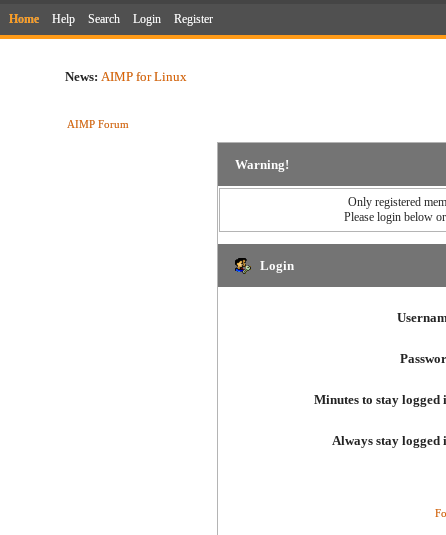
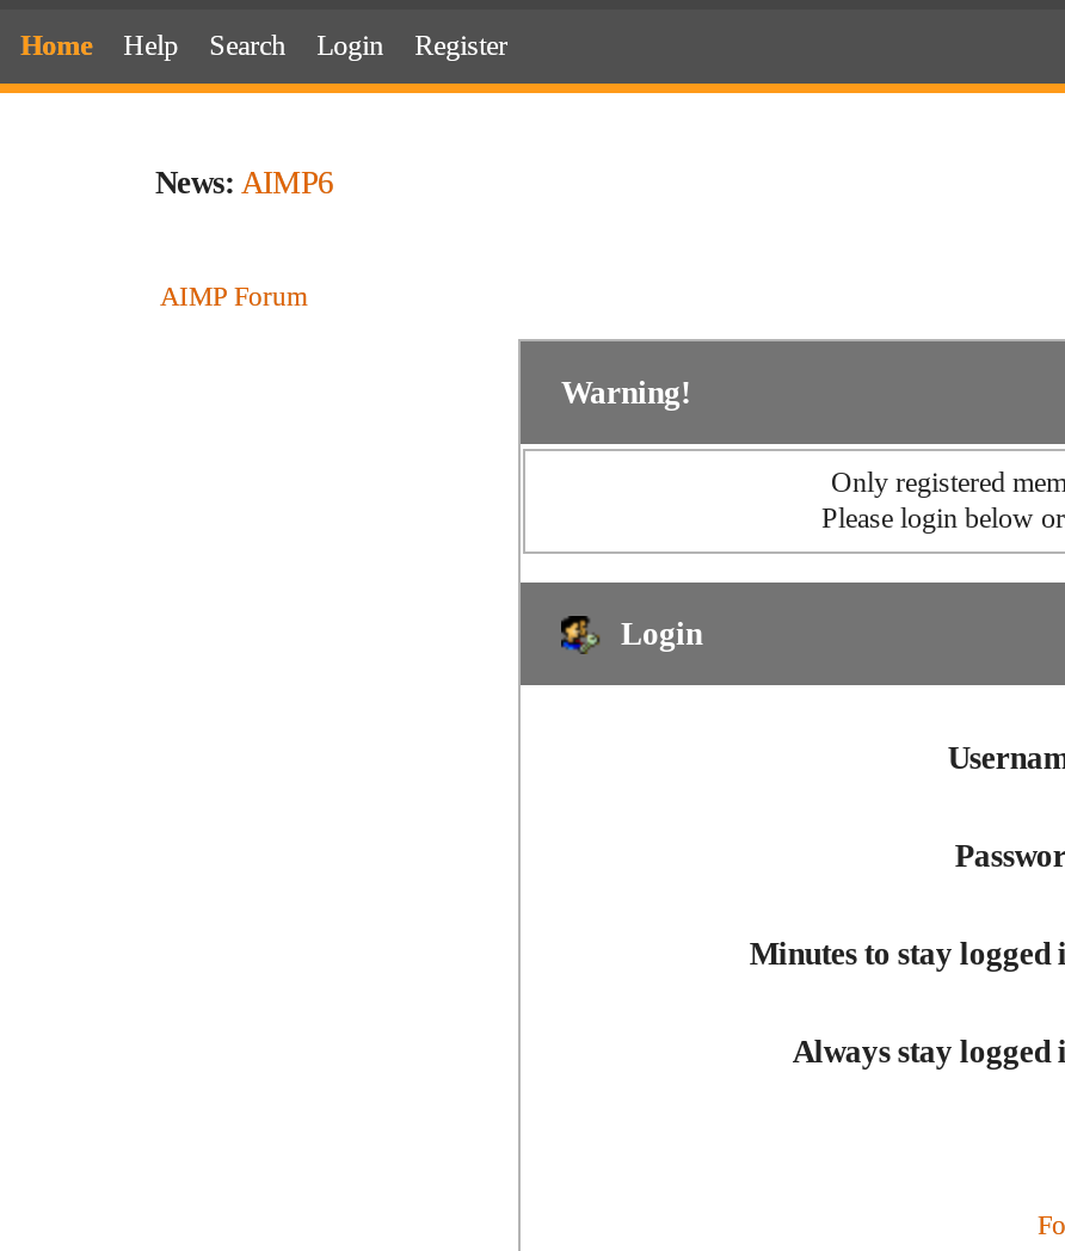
[65,69,187,84] News: AIMP for Linux -> [155,165,334,201] News: AIMP6

